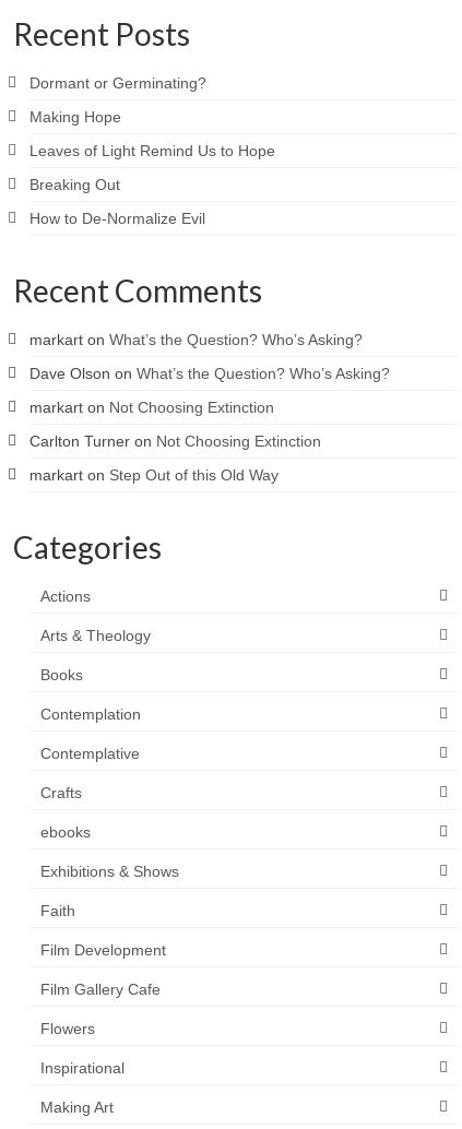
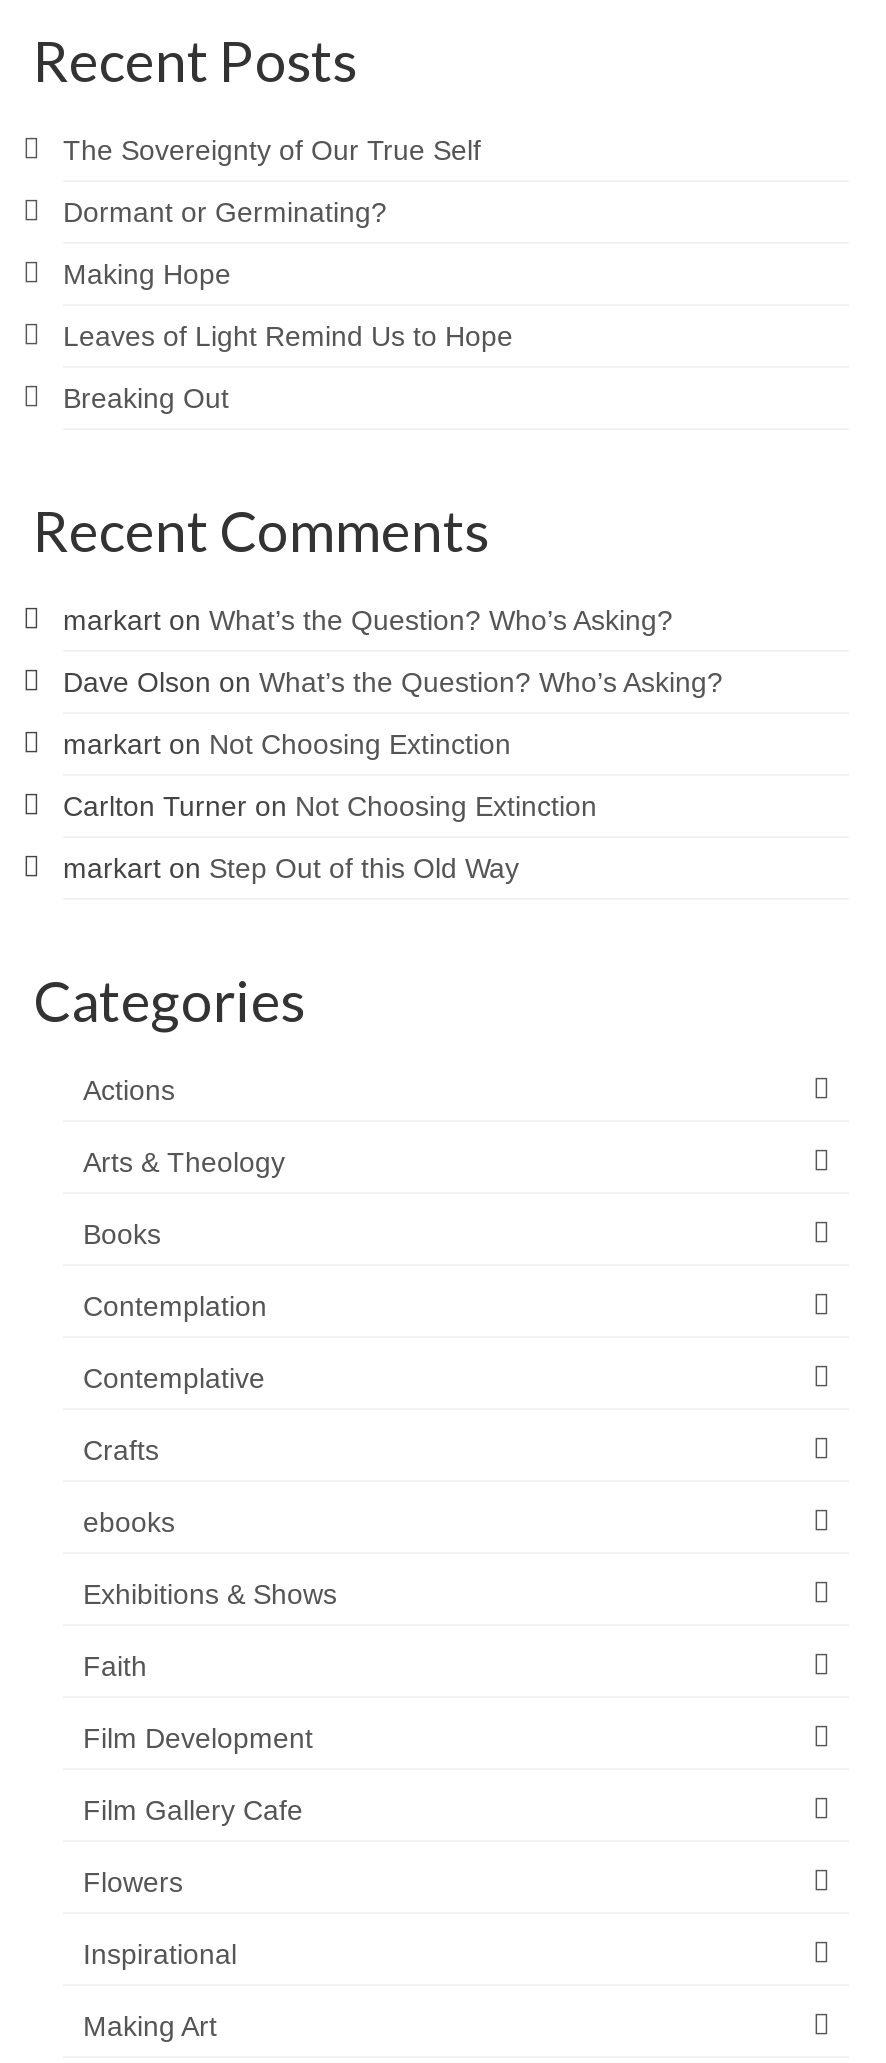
none -> [63,133,481,165] The Sovereignty of Our True Self
moved [29,74,275,193] -> [63,195,513,413]: Dormant or Germinating? | Making Hope | Leaves of Light Remind Us to Hope | Breaking Out
[29,210,205,227] How to De-Normalize Evil -> none

